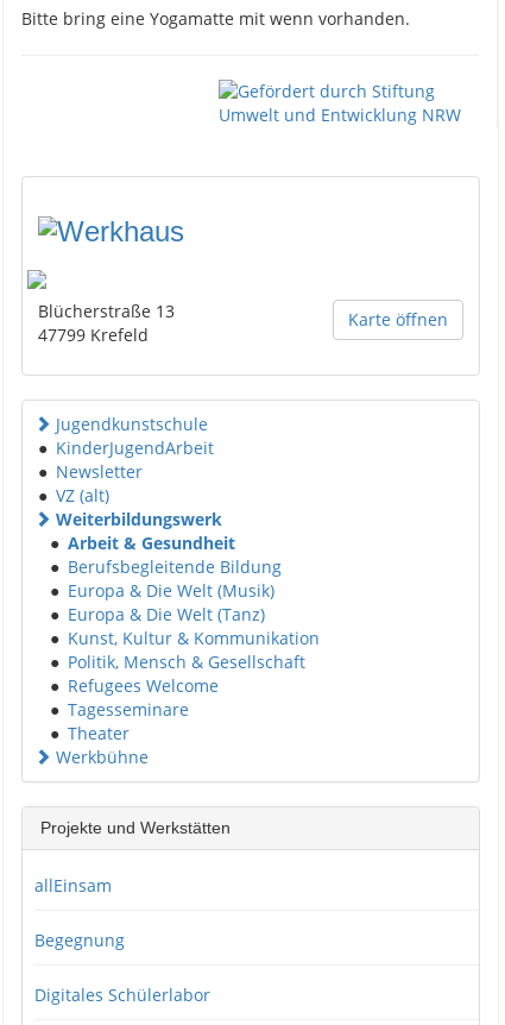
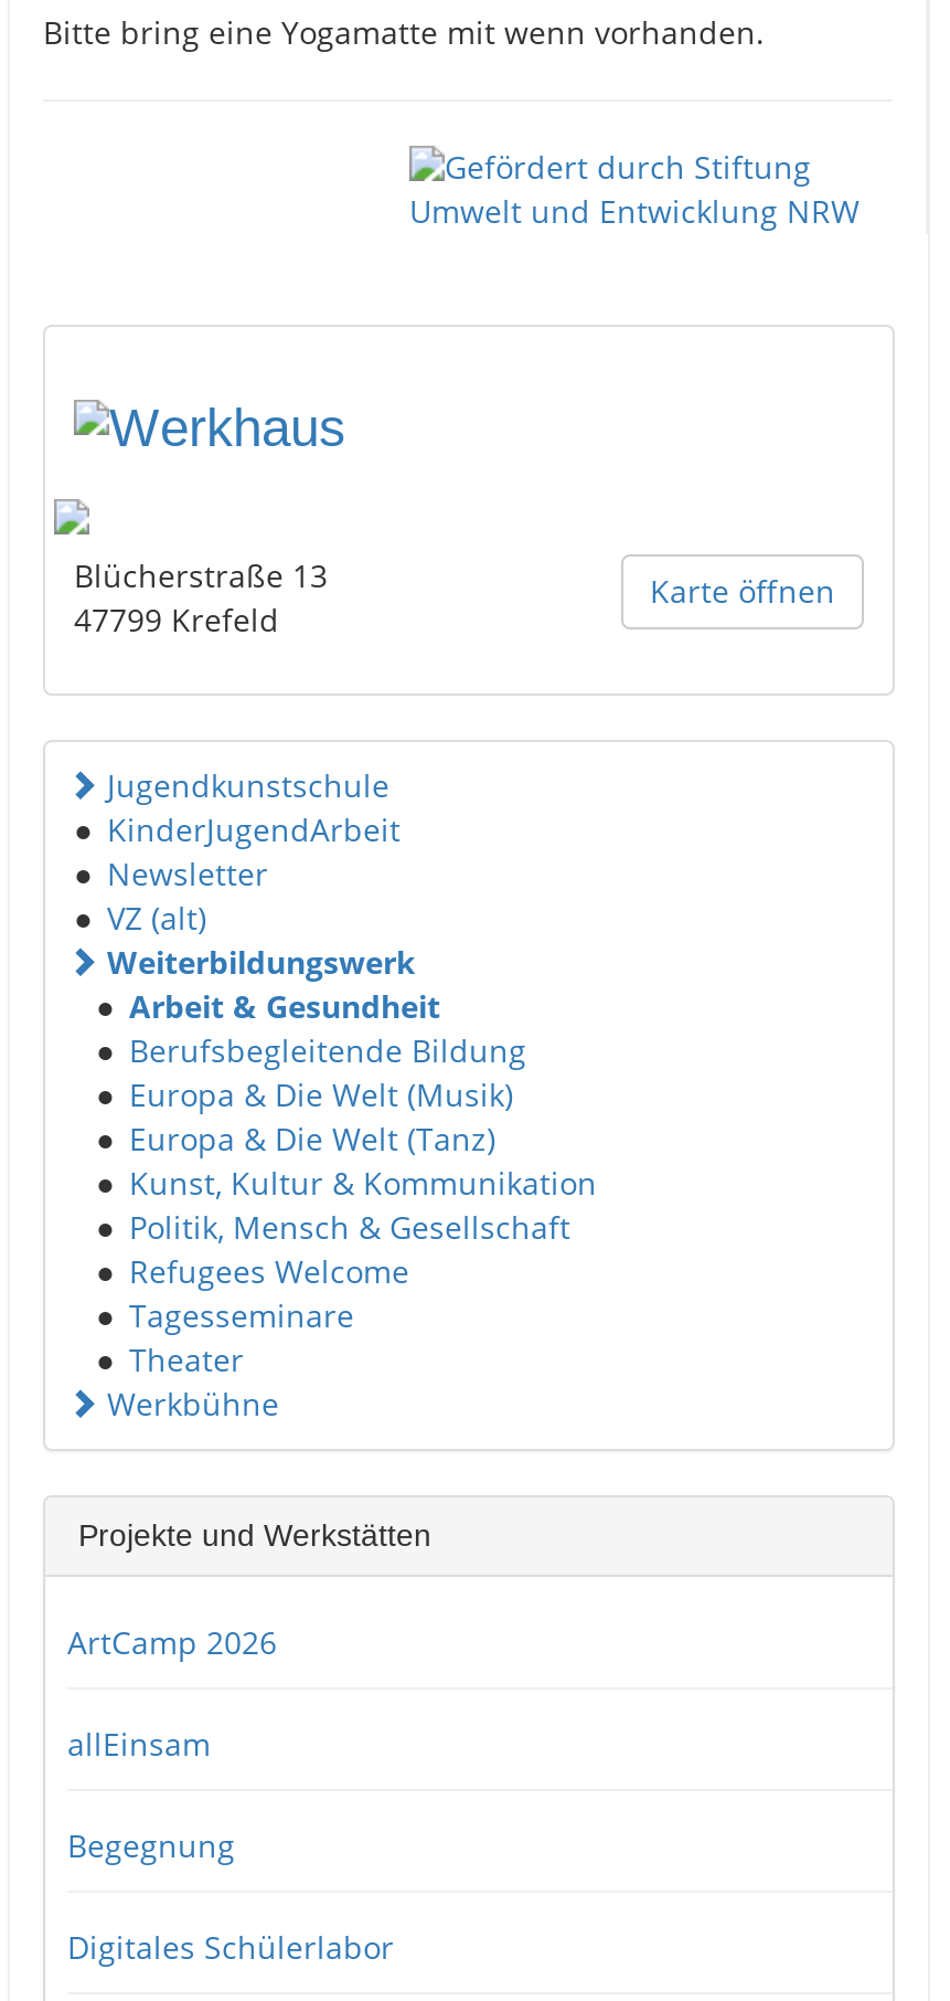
none -> [67,1620,277,1662] ArtCamp 2026

